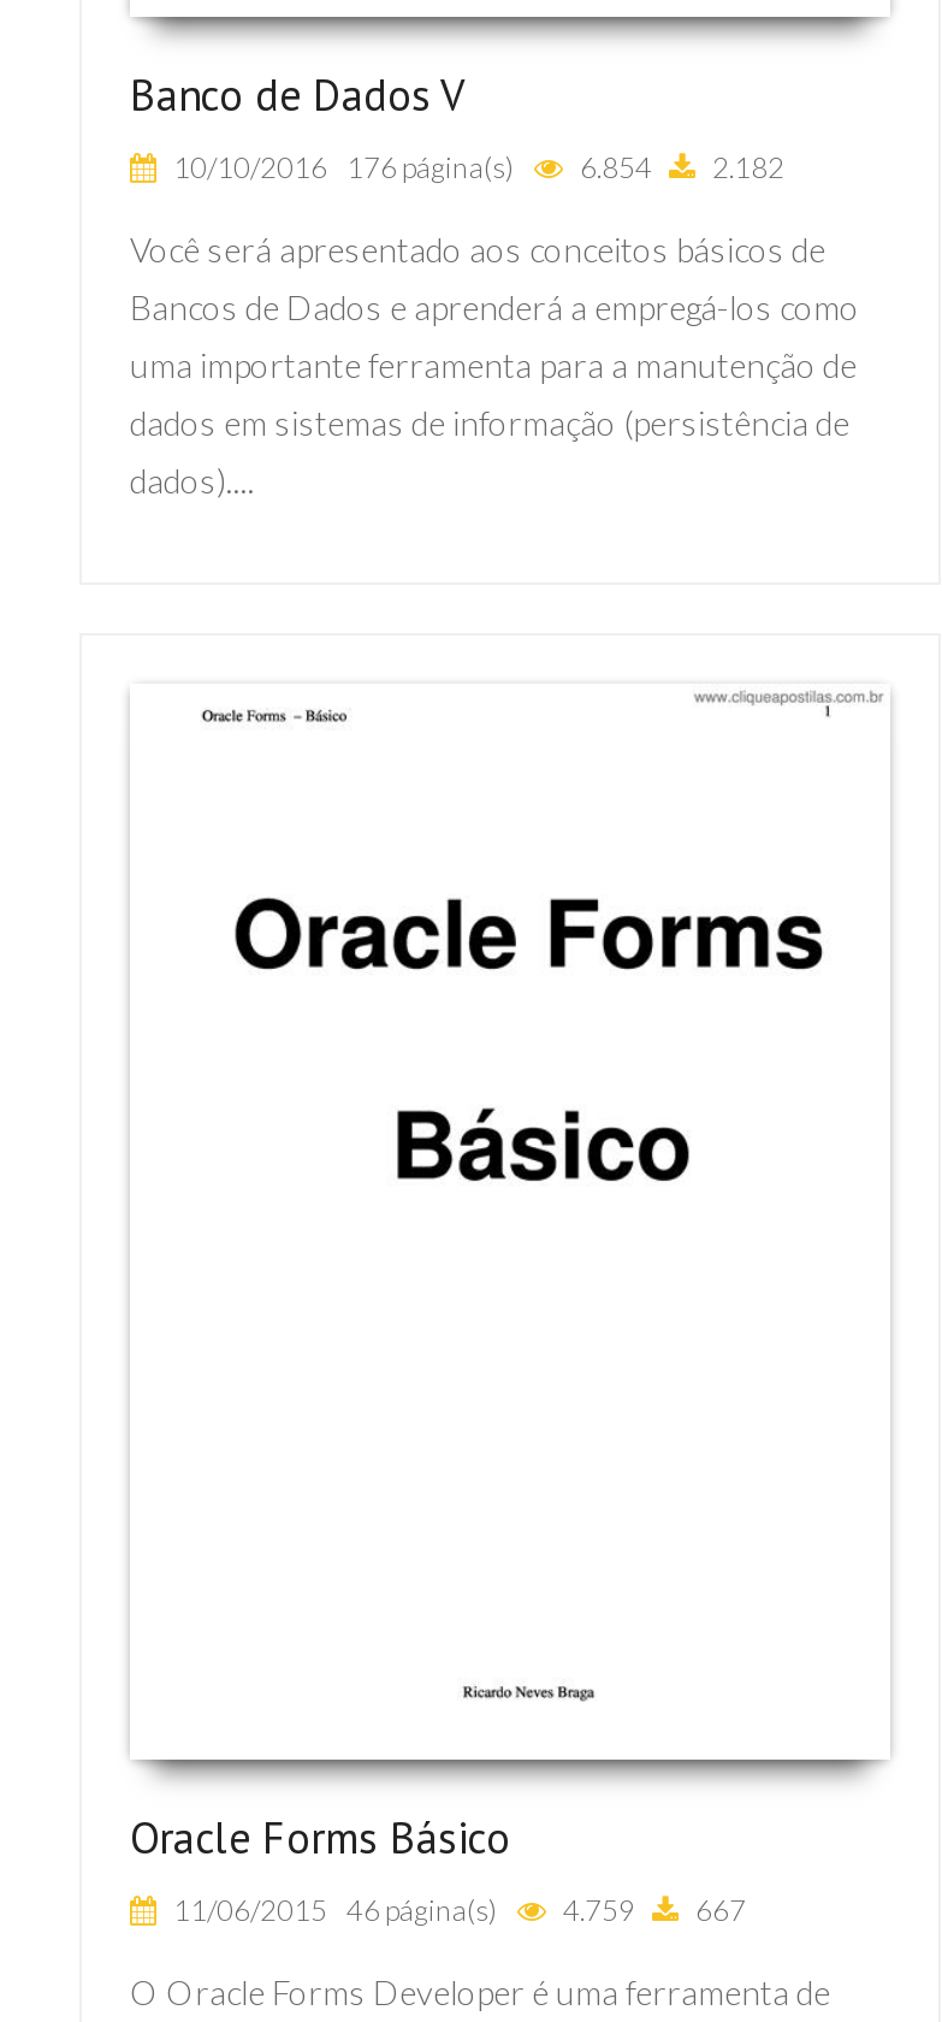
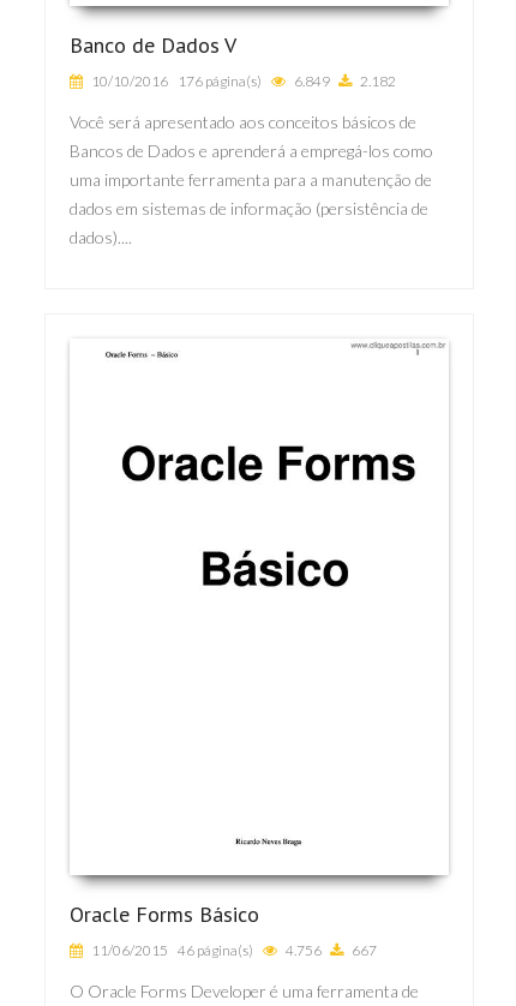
[168,148,784,184] 10/10/2016 176 página(s) 6.854 2.182 -> [89,71,396,89] 10/10/2016 176 página(s) 6.849 2.182
[168,1892,746,1928] 11/06/2015 46 página(s) 4.759 667 -> [89,941,377,959] 11/06/2015 46 página(s) 4.756 667

